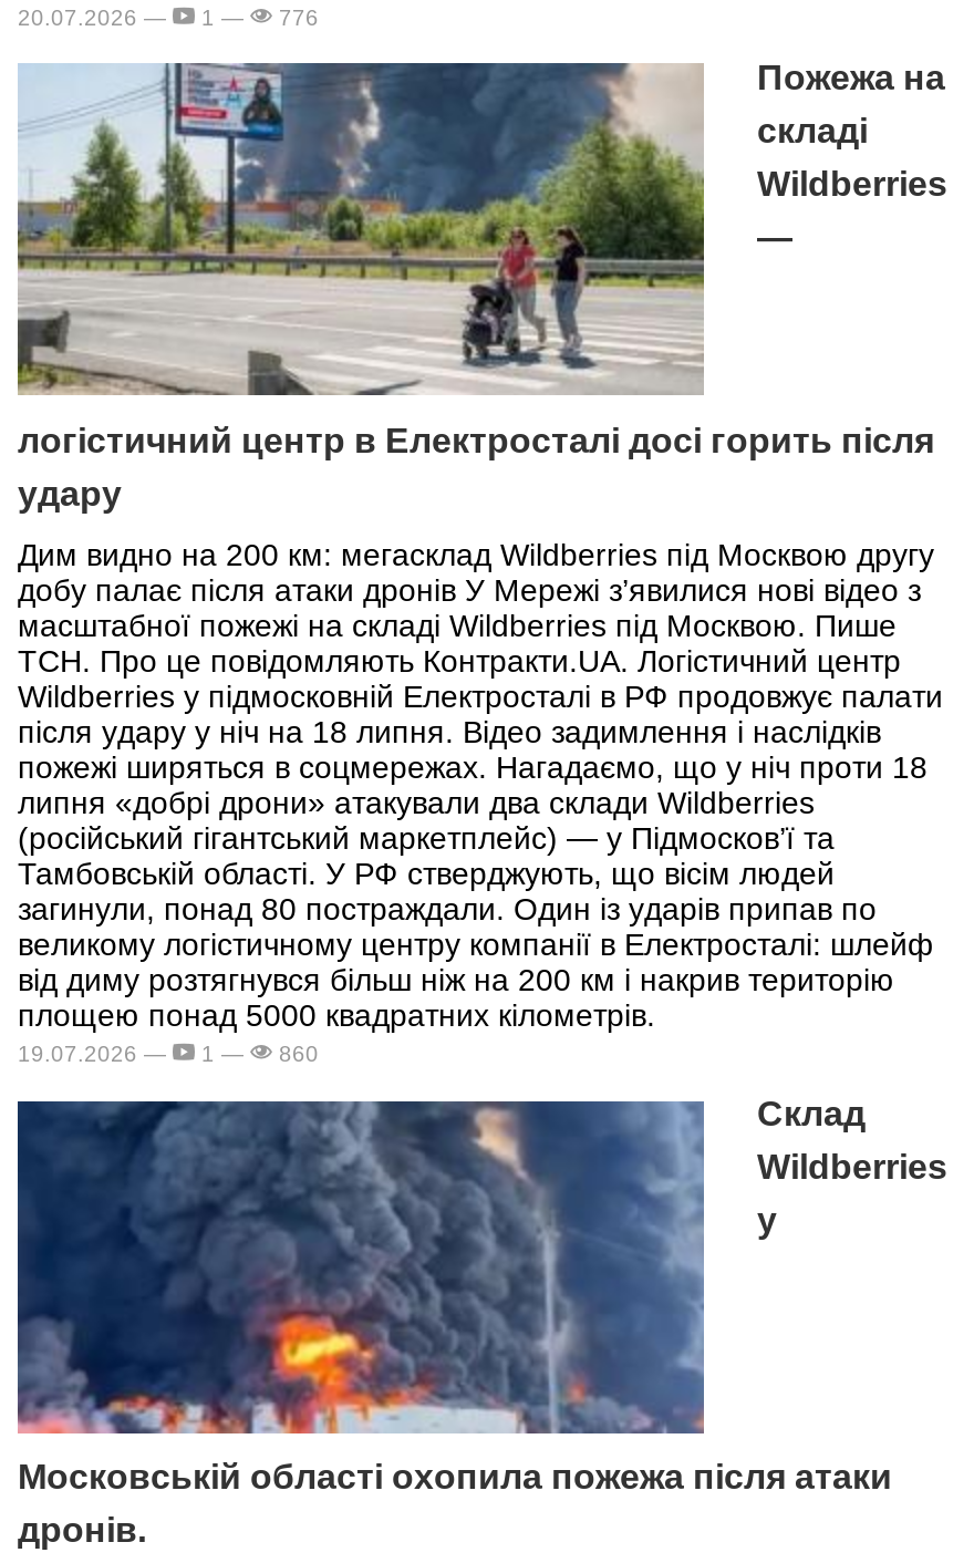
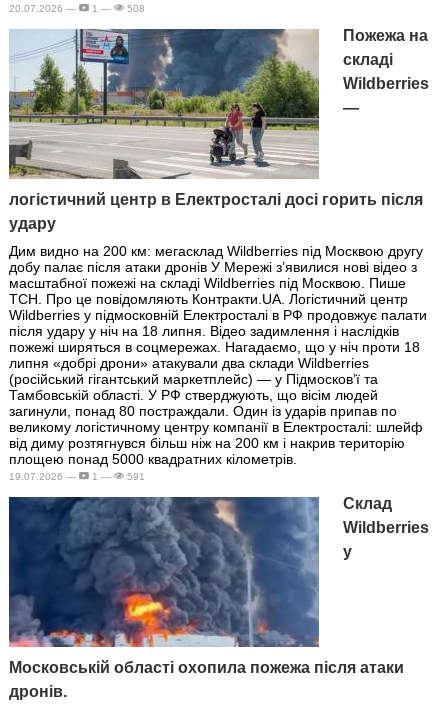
[18,6,319,30] 20.07.2026 — 1 — 776 -> [9,3,145,14] 20.07.2026 — 1 — 508
[18,1042,319,1067] 19.07.2026 — 1 — 860 -> [9,471,145,482] 19.07.2026 — 1 — 591

